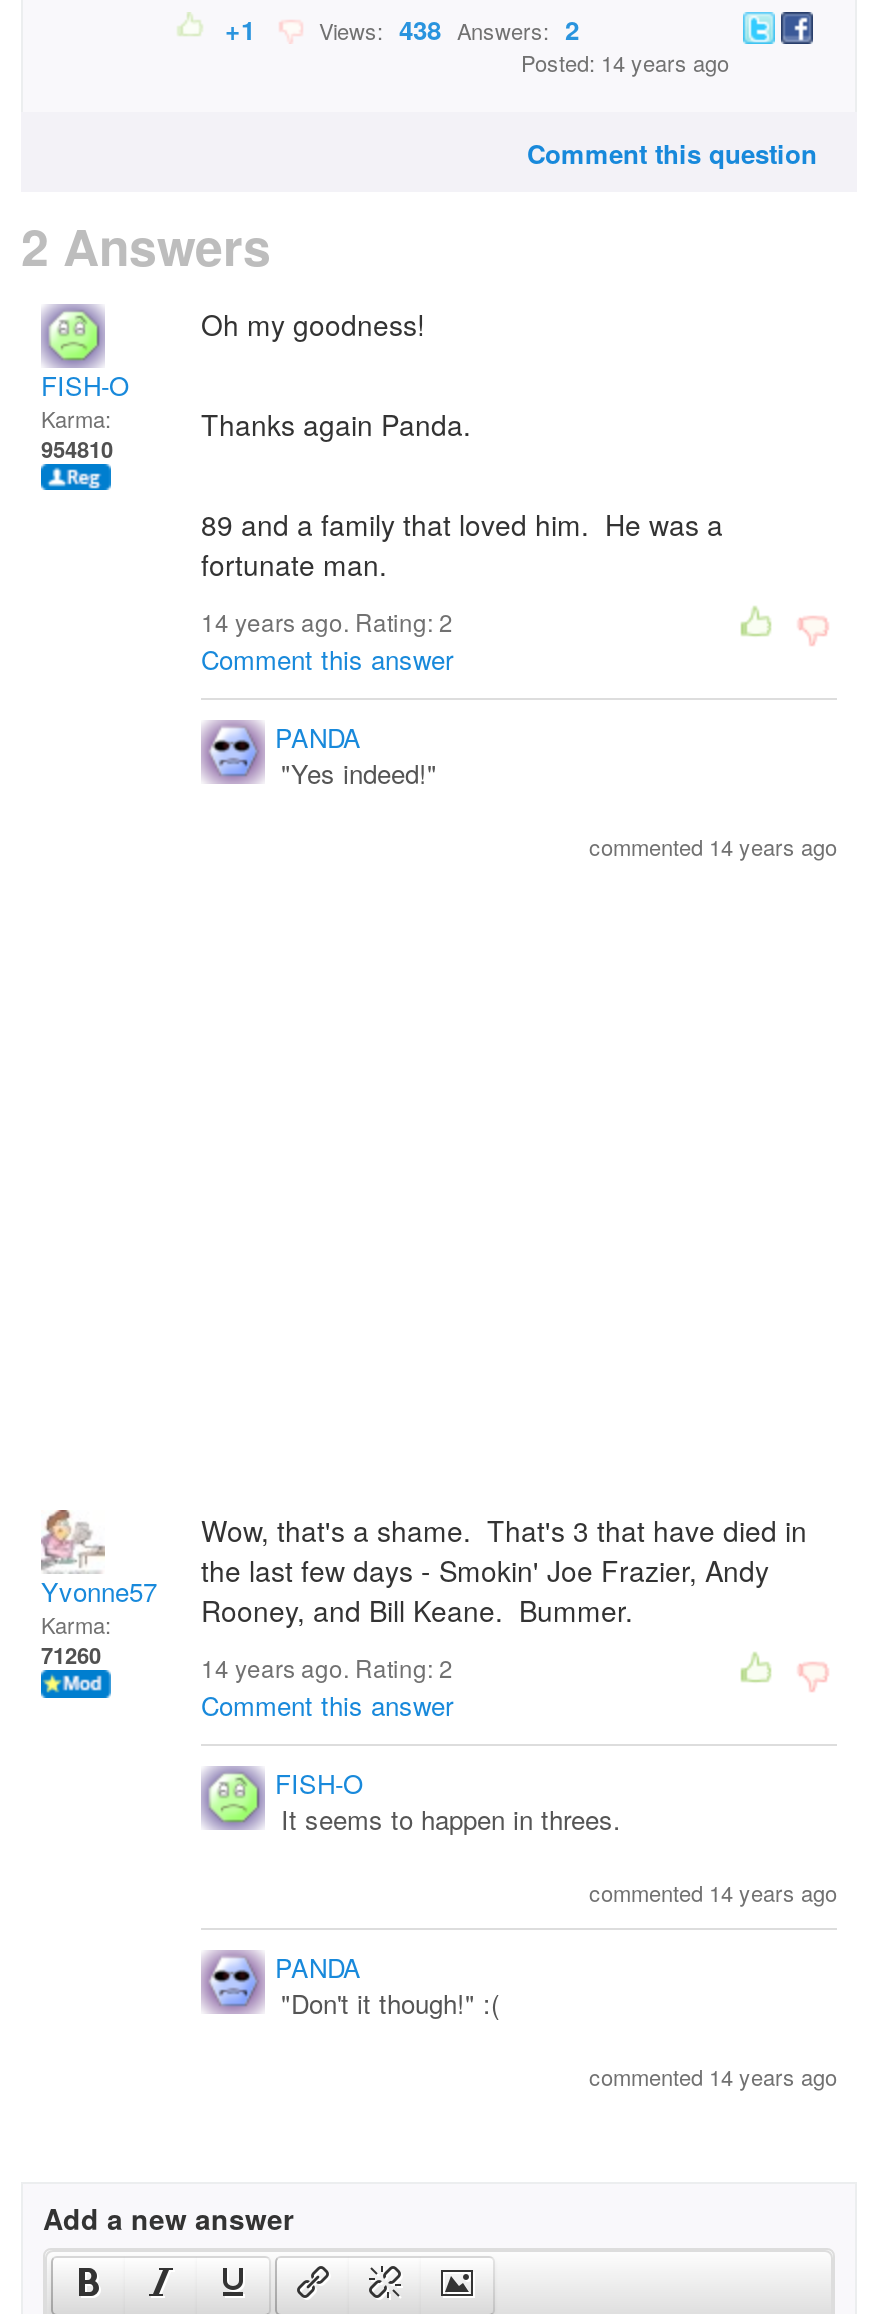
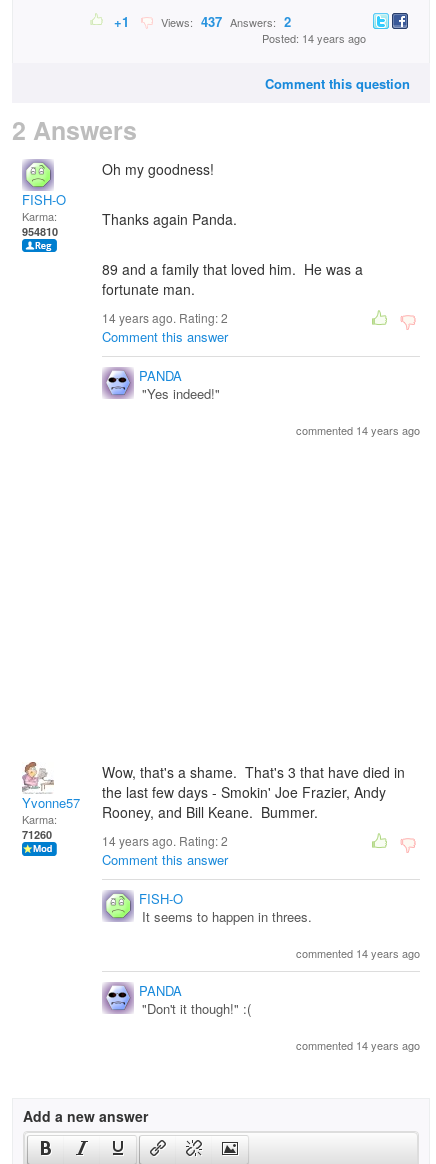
[307,10,579,48] Views: 438 Answers: 2 -> [155,12,291,31] Views: 437 Answers: 2

